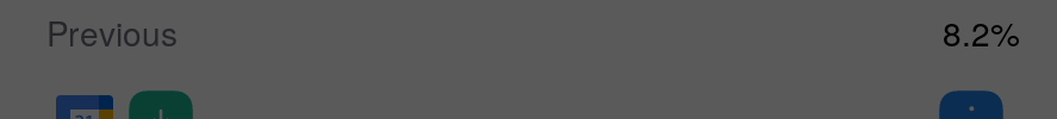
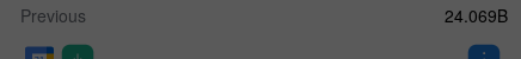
[943,7,1019,55] 8.2% -> [445,3,508,27] 24.069B

